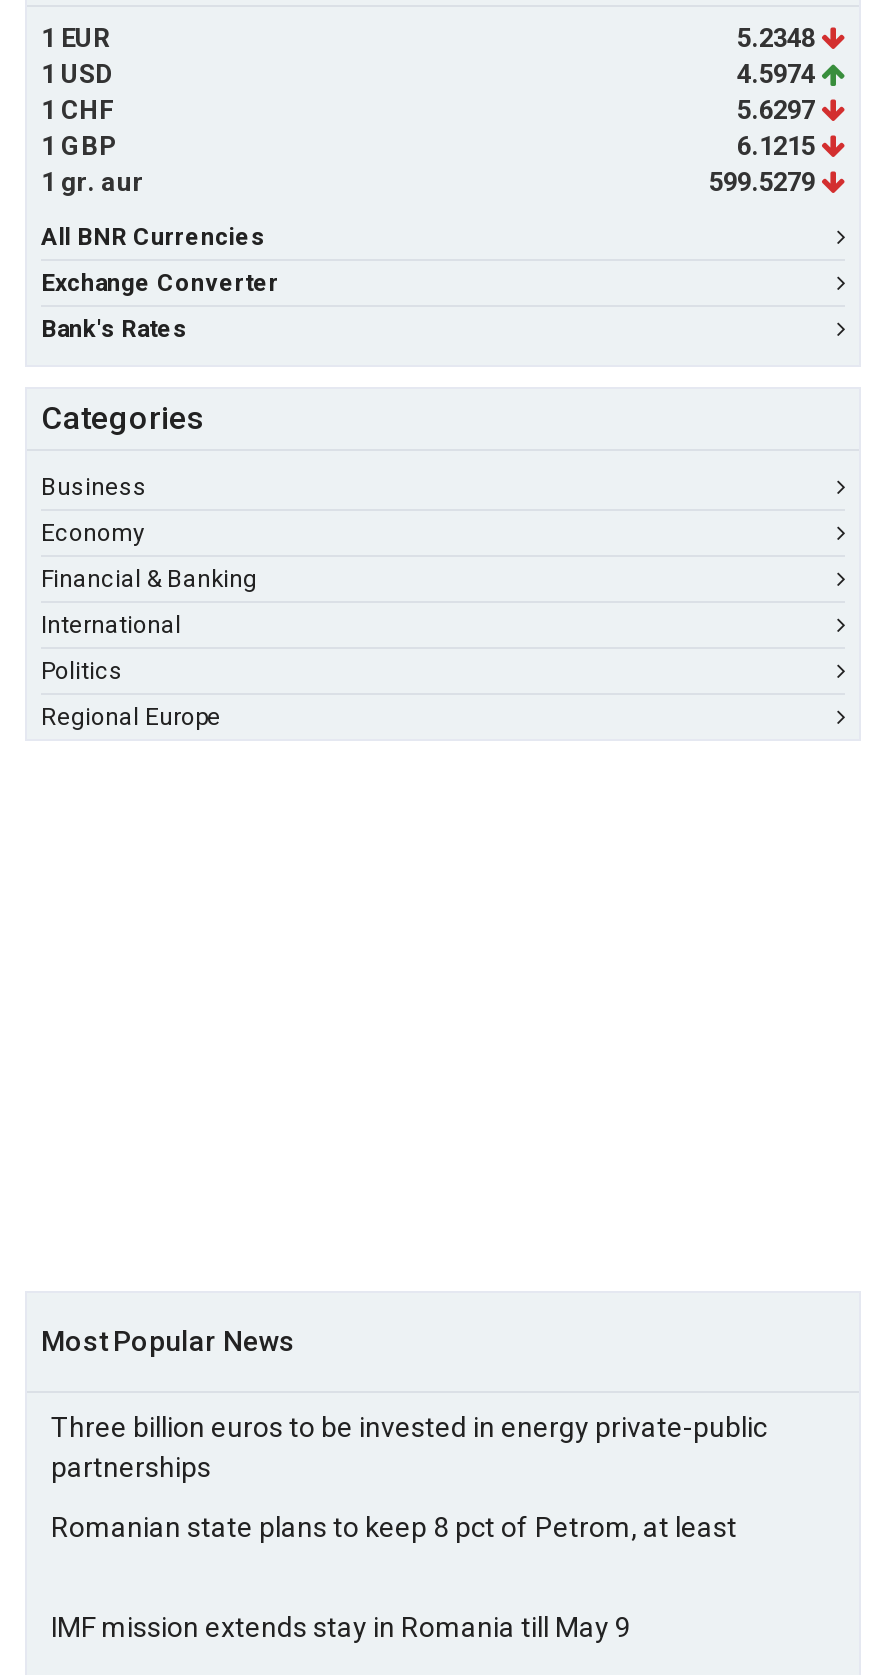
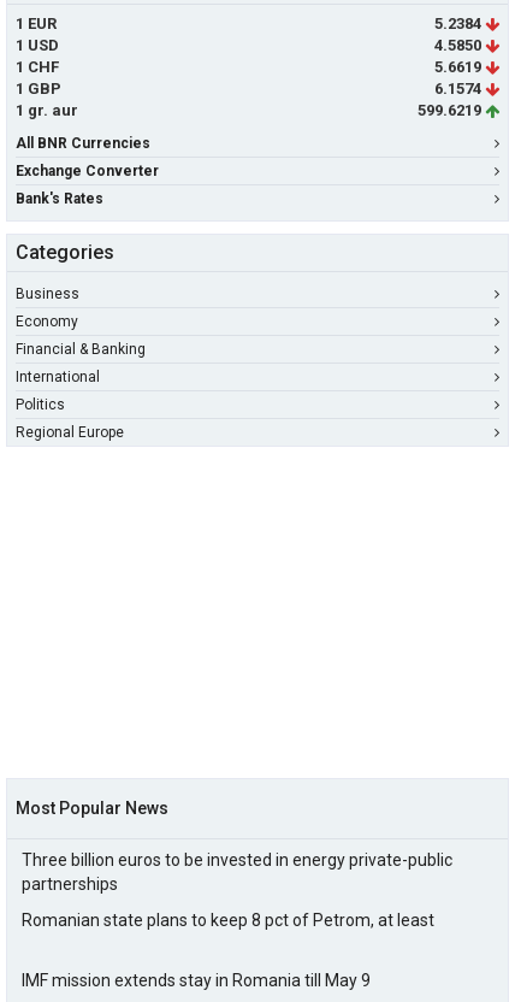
[737,23,815,53] 5.2348 -> [434,14,481,33] 5.2384
[737,59,815,89] 4.5974 -> [434,36,481,54] 4.5850
[737,95,815,125] 5.6297 -> [434,58,481,76] 5.6619
[737,131,815,161] 6.1215 -> [434,79,481,98] 6.1574
[709,167,815,197] 599.5279 -> [418,101,481,119] 599.6219

